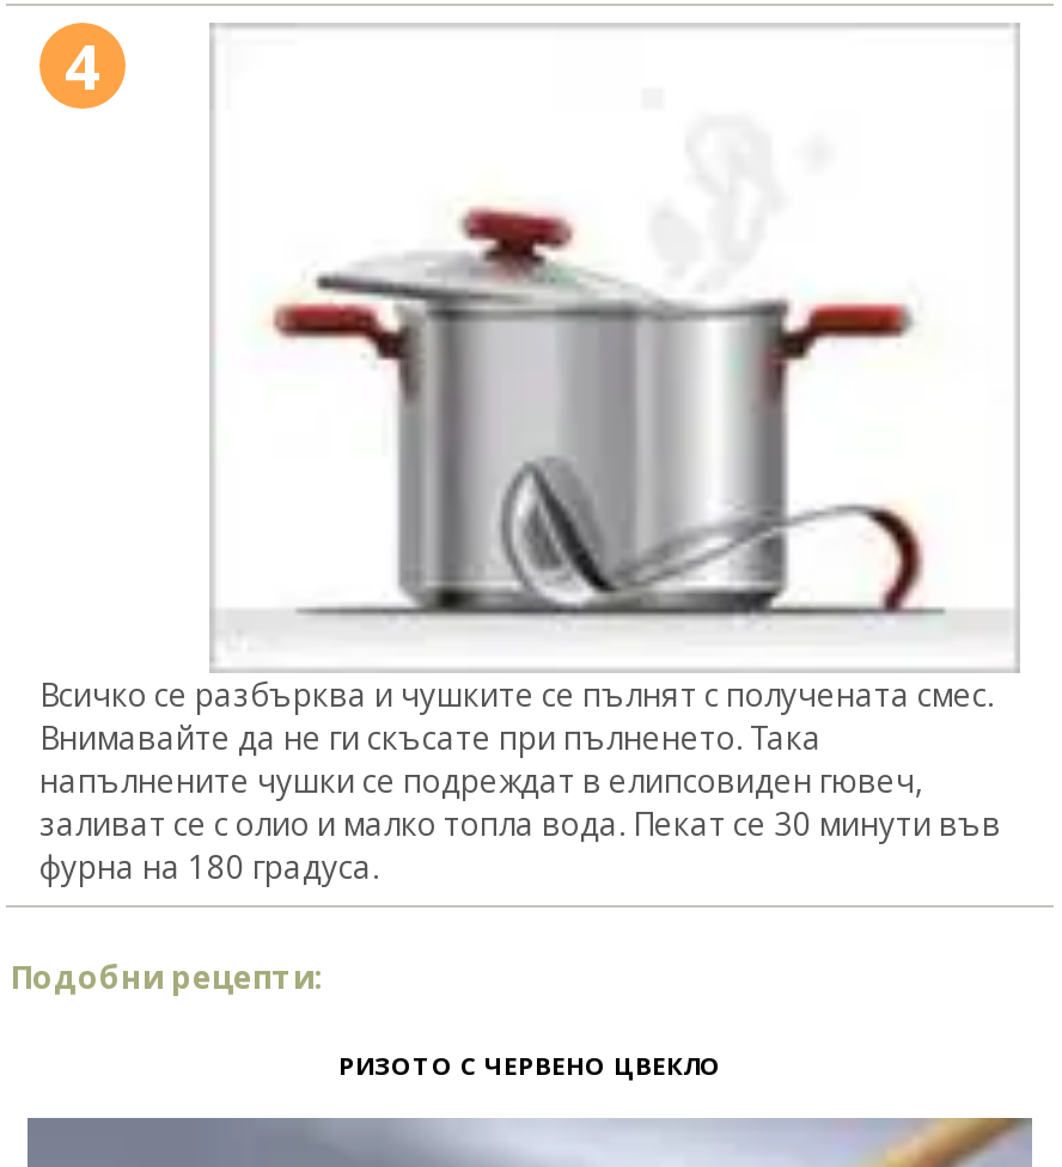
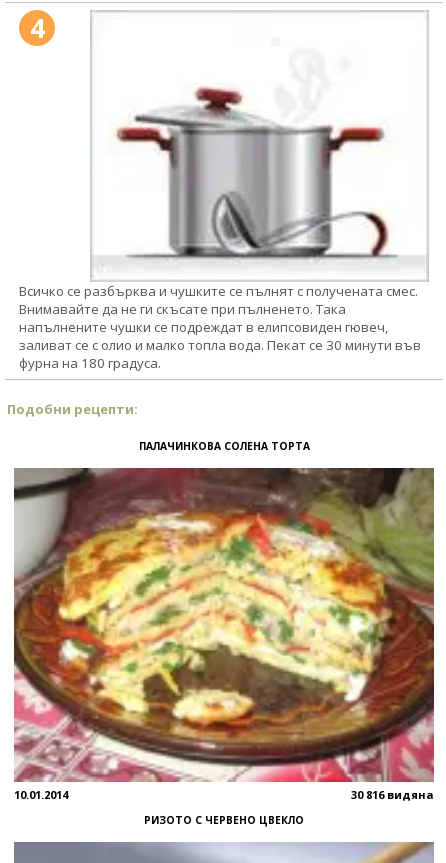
none -> [13,467,435,802] [image] | 10.01.2014 | 30 816 видяна
none -> [138,439,309,453] ПАЛАЧИНКОВА СОЛЕНА ТОРТА

